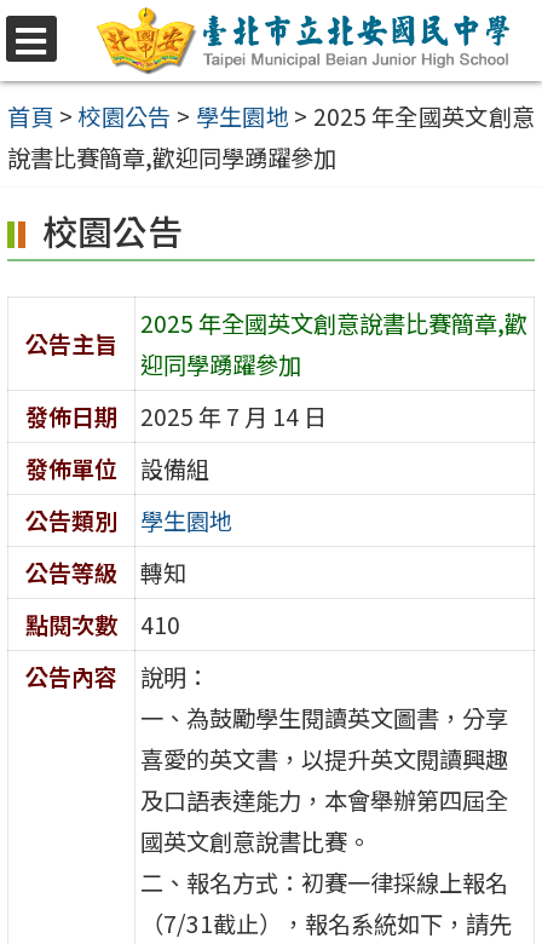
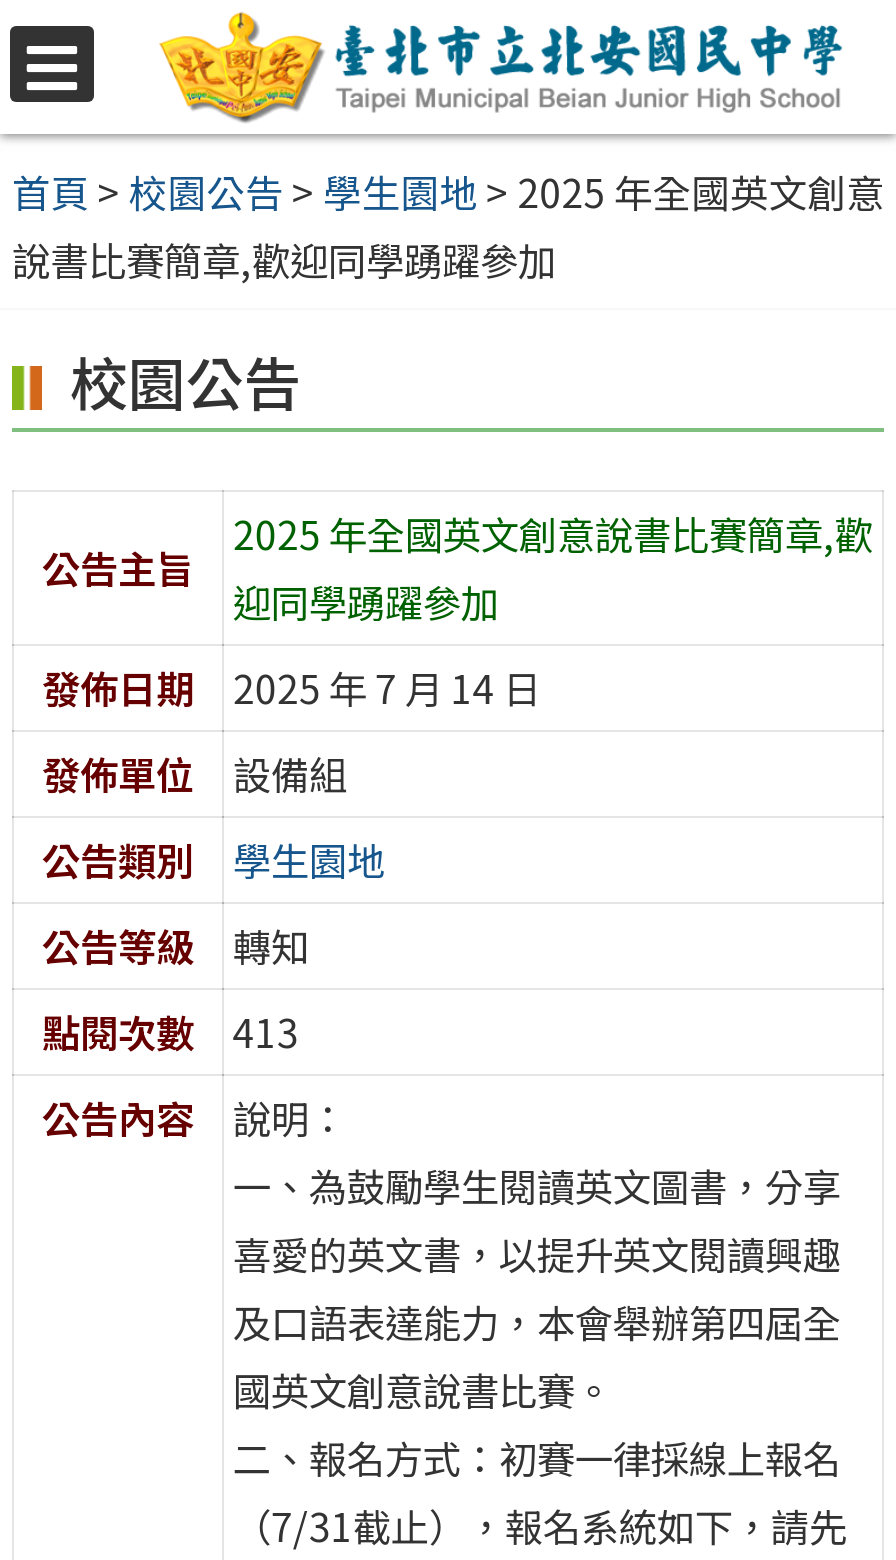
[25,608,181,641] 點閱次數 410 -> [42,1004,299,1060] 點閱次數 413

